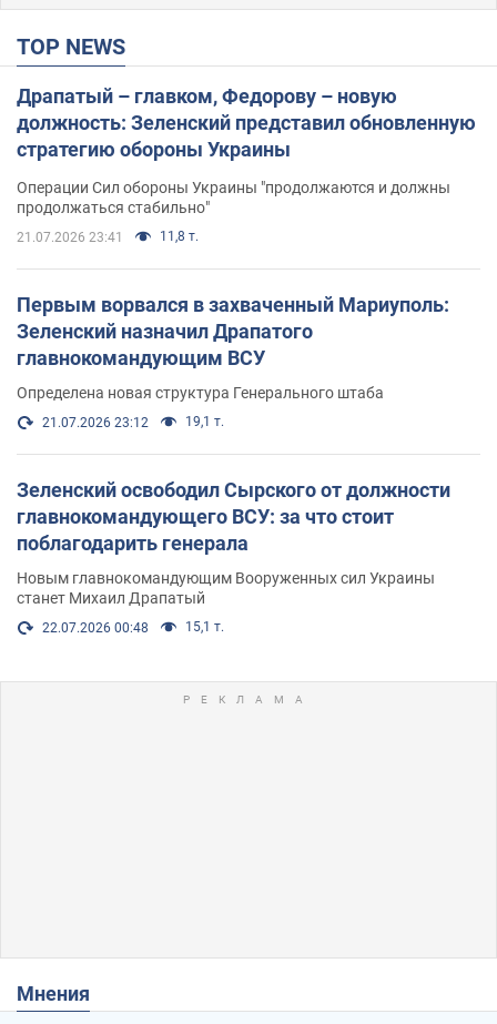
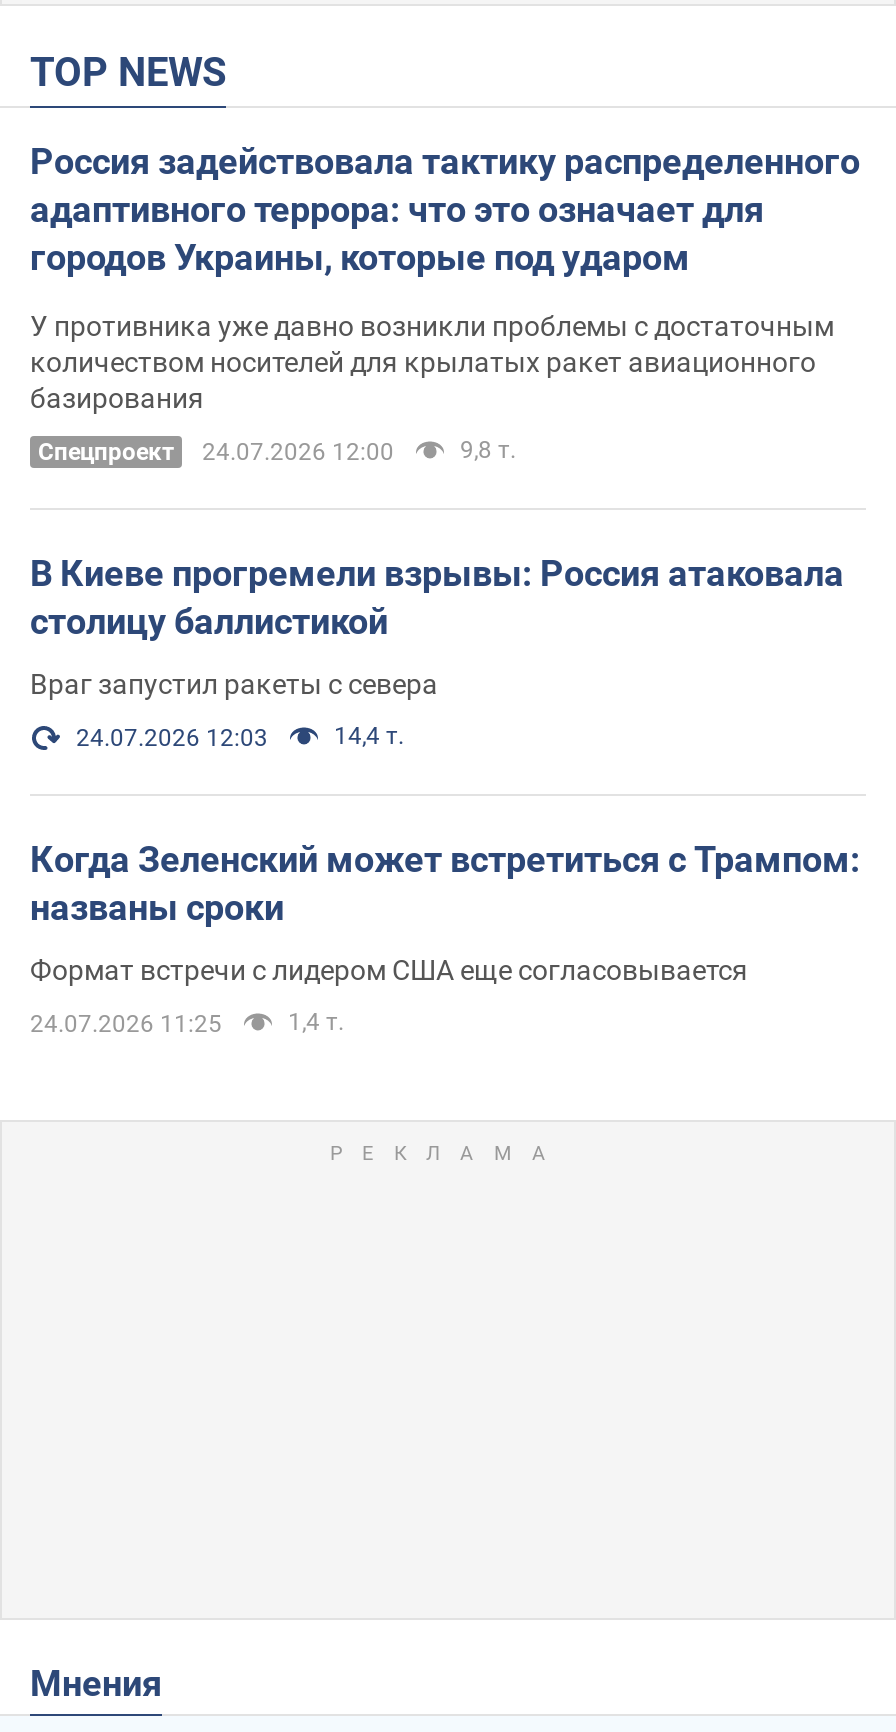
[17,84,476,161] Драпатый – главком, Федорову – новую | должность: Зеленский представил обновленную | стратегию обороны Украины -> [30,139,860,277] Россия задействовала тактику распределенного | адаптивного террора: что это означает для | городов Украины, которые под ударом
[17,178,450,216] Операции Сил обороны Украины "продолжаются и должны | продолжаться стабильно" -> [30,309,834,413] У противника уже давно возникли проблемы с достаточным | количеством носителей для крылатых ракет авиационного | базирования
[17,228,199,245] 21.07.2026 23:41 | 11,8 т. -> [38,435,516,465] Спецпроект | 24.07.2026 12:00 | 9,8 т.
[17,293,449,369] Первым ворвался в захваченный Мариуполь: | Зеленский назначил Драпатого | главнокомандующим ВСУ -> [30,551,844,641] В Киеве прогремели взрывы: Россия атаковала | столицу баллистикой
[17,384,384,401] Определена новая структура Генерального штаба -> [30,667,438,699] Враг запустил ракеты с севера
[42,413,224,430] 21.07.2026 23:12 | 19,1 т. -> [76,721,404,751] 24.07.2026 12:03 | 14,4 т.
[17,478,450,554] Зеленский освободил Сырского от должности | главнокомандующего ВСУ: за что стоит | поблагодарить генерала -> [30,837,860,927] Когда Зеленский может встретиться с Трампом: | названы сроки
[17,569,435,607] Новым главнокомандующим Вооруженных сил Украины | станет Михаил Драпатый -> [30,953,748,985] Формат встречи с лидером США еще согласовывается
[42,619,224,635] 22.07.2026 00:48 | 15,1 т. -> [30,1007,344,1037] 24.07.2026 11:25 | 1,4 т.

